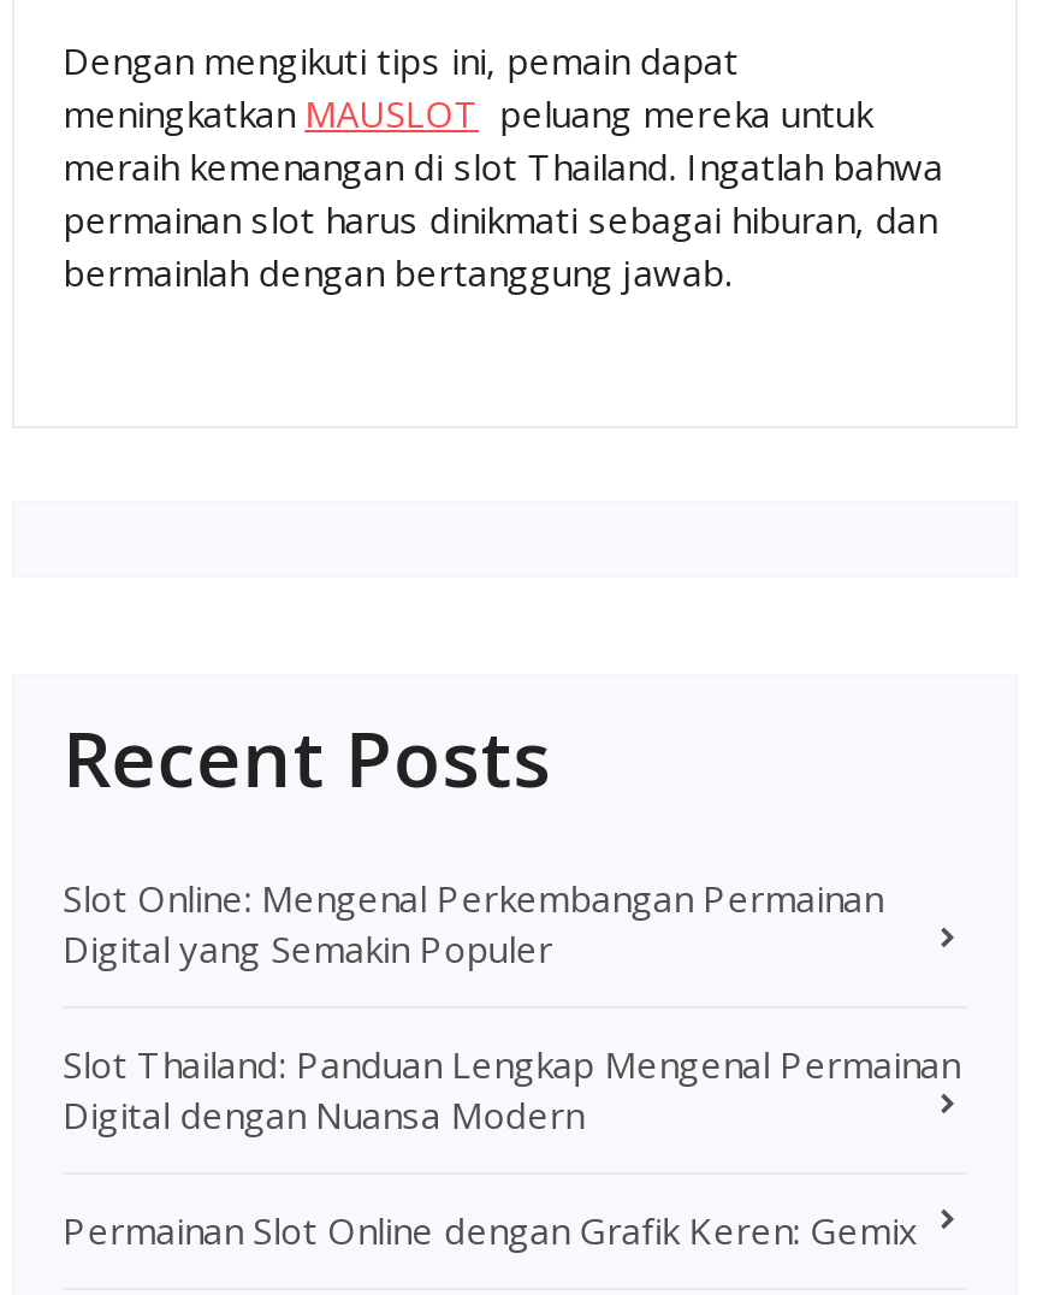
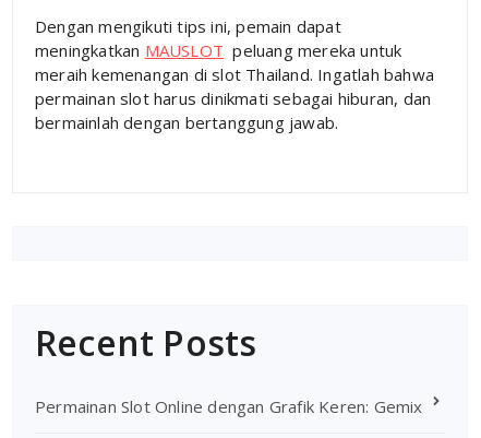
[63,873,960,1138] Slot Online: Mengenal Perkembangan Permainan | Digital yang Semakin Populer | Slot Thailand: Panduan Lengkap Mengenal Permainan | Digital dengan Nuansa Modern -> none

